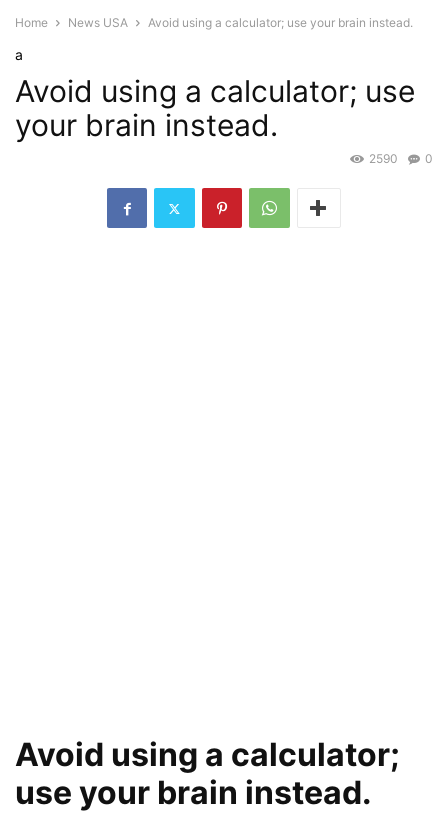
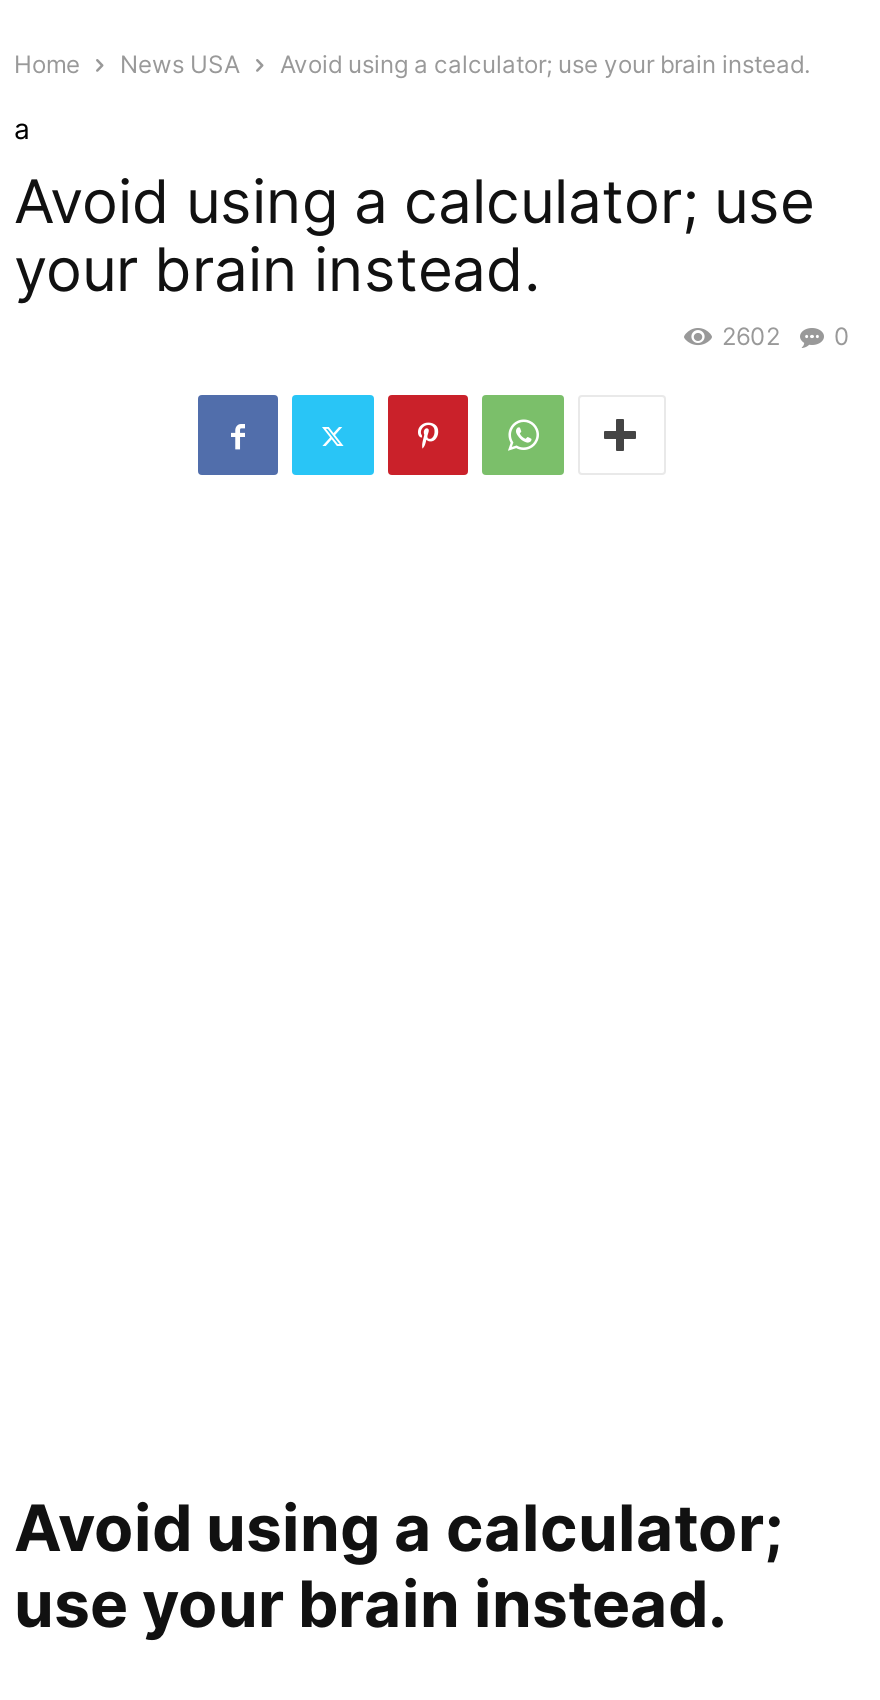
[369,151,433,166] 2590 0 -> [722,321,850,351] 2602 0

